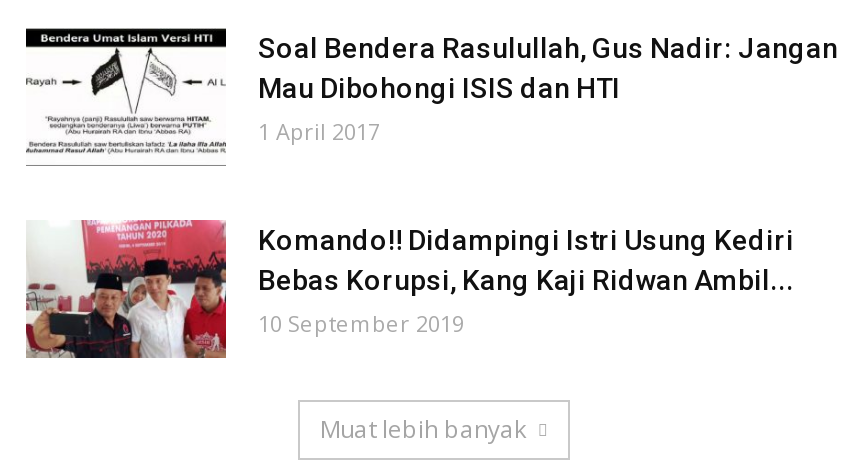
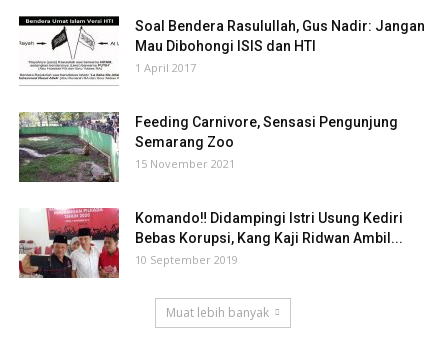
none -> [18,112,398,183] [image] | Feeding Carnivore, Sensasi Pengunjung | Semarang Zoo | 15 November 2021

